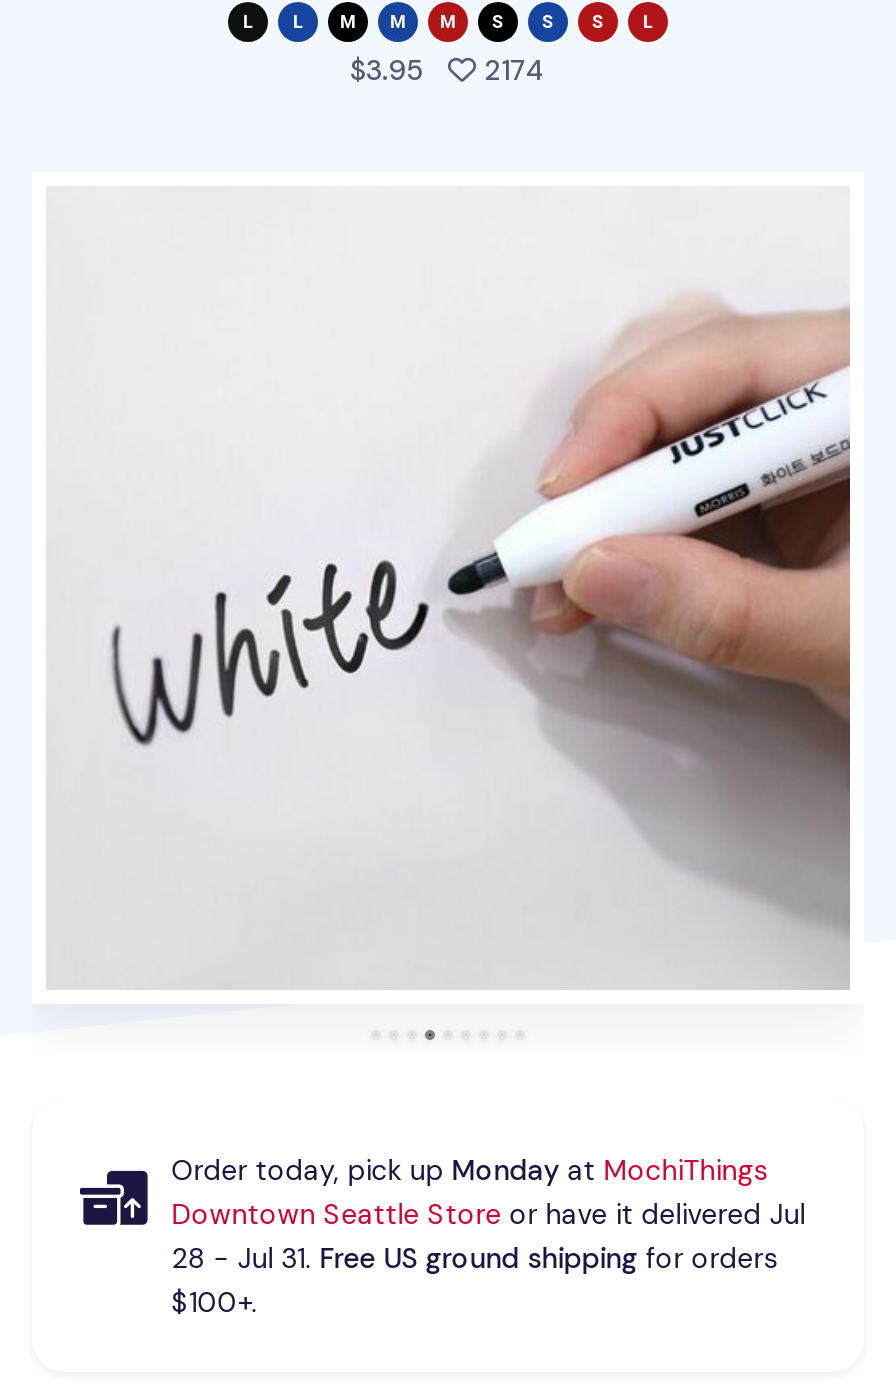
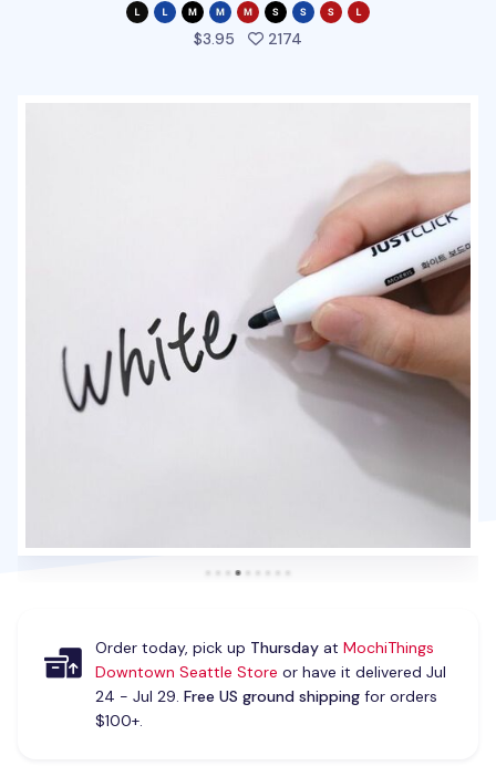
[172,1152,768,1188] Order today, pick up Monday at MochiThings -> [95,638,434,658] Order today, pick up Thursday at MochiThings
[172,1240,778,1276] 28 - Jul 31. Free US ground shipping for orders -> [95,686,437,706] 24 - Jul 29. Free US ground shipping for orders

